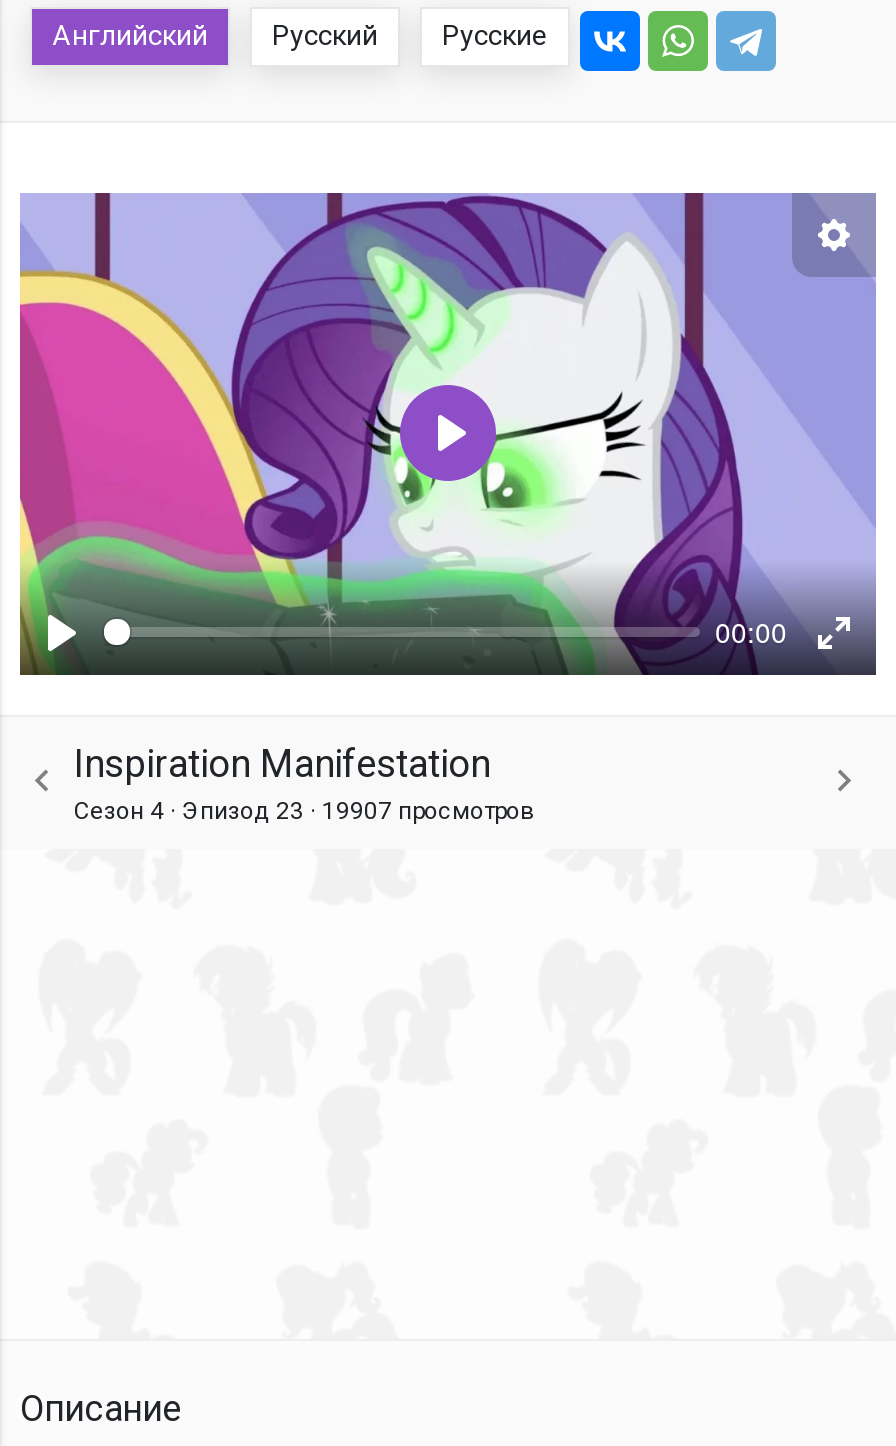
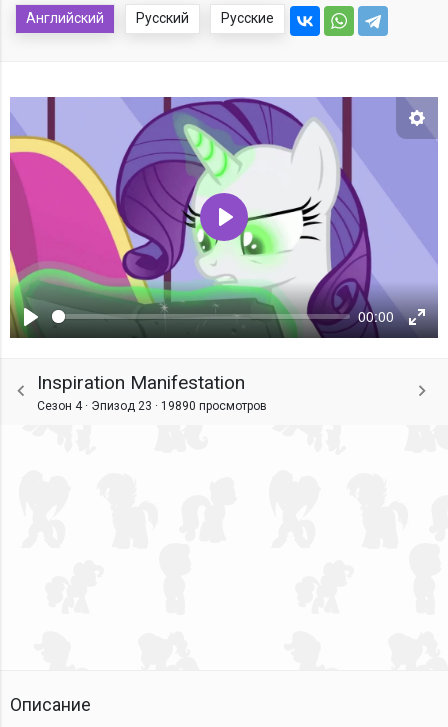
[74,796,534,824] Сезон 4 · Эпизод 23 · 19907 просмотров -> [37,398,267,412] Сезон 4 · Эпизод 23 · 19890 просмотров

